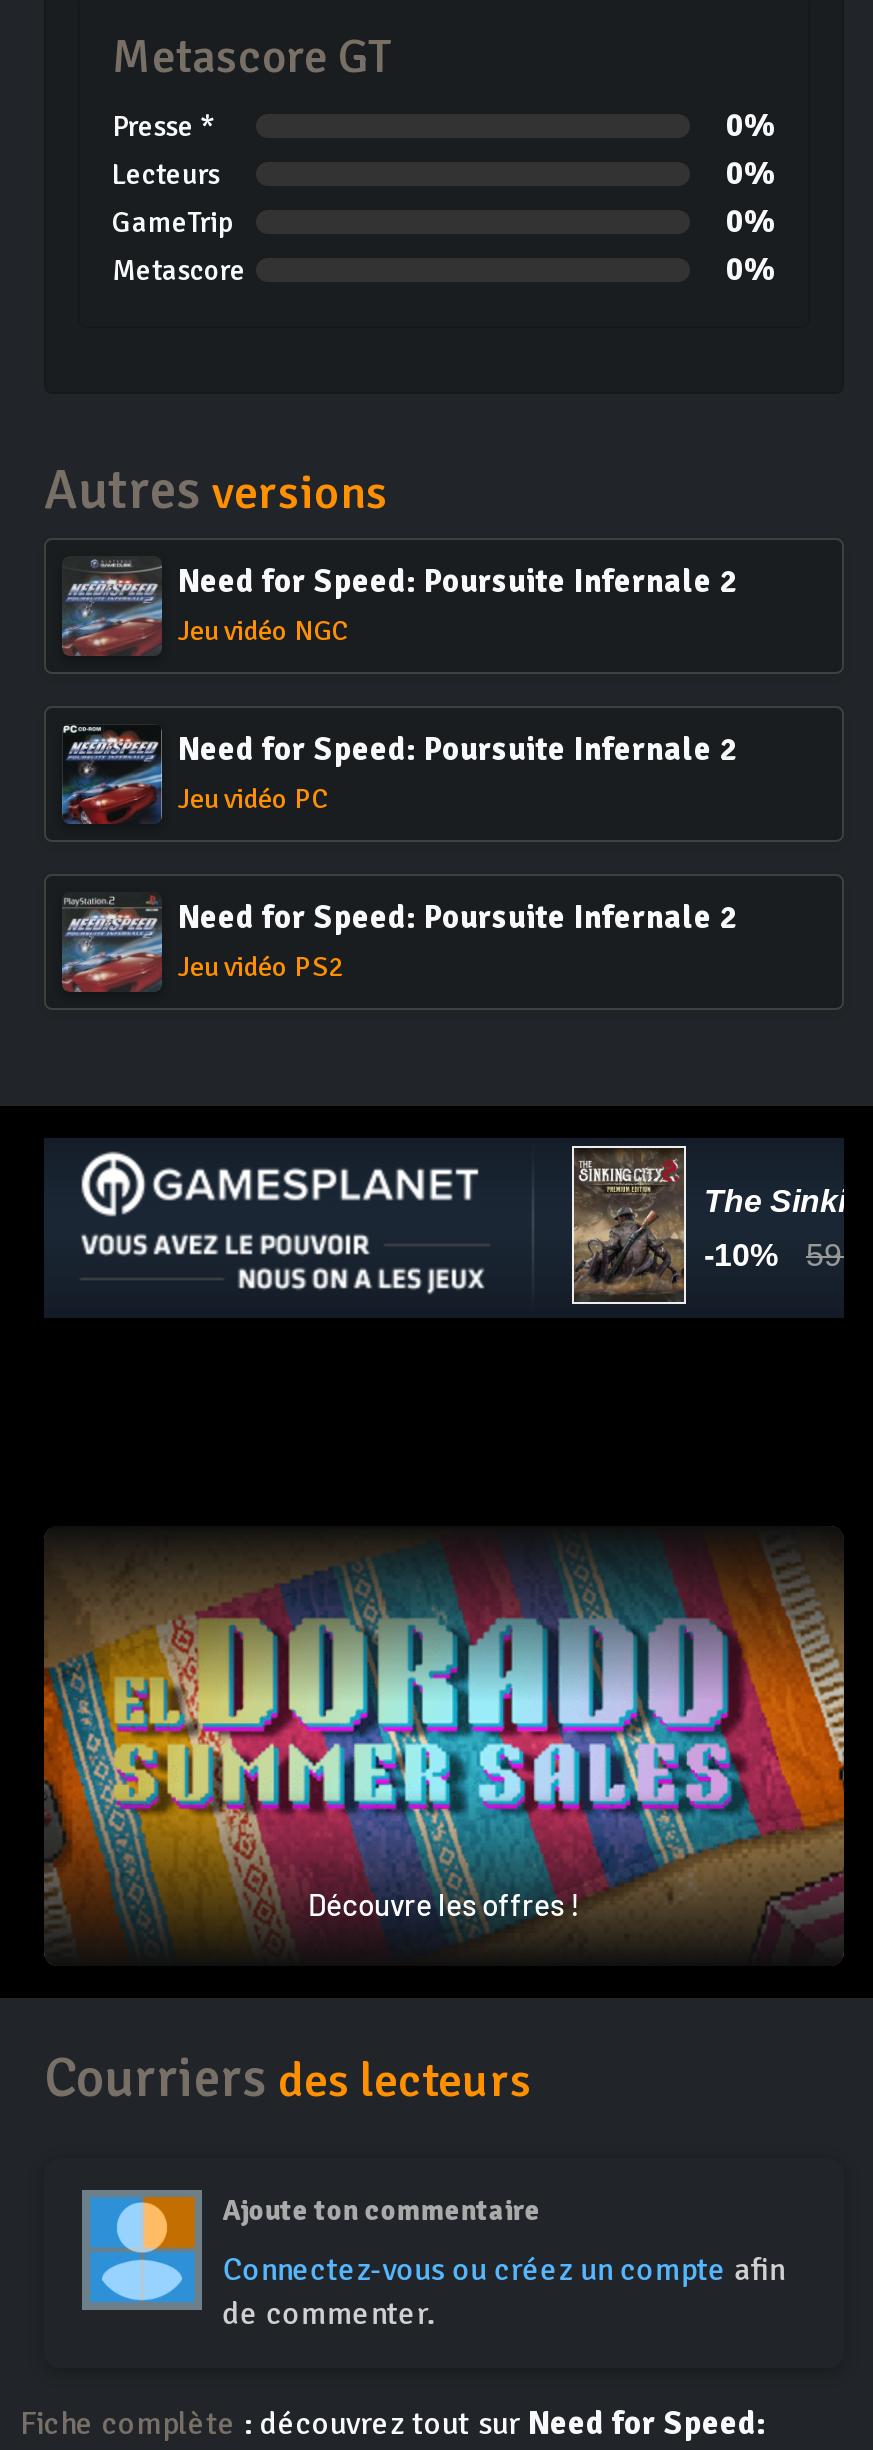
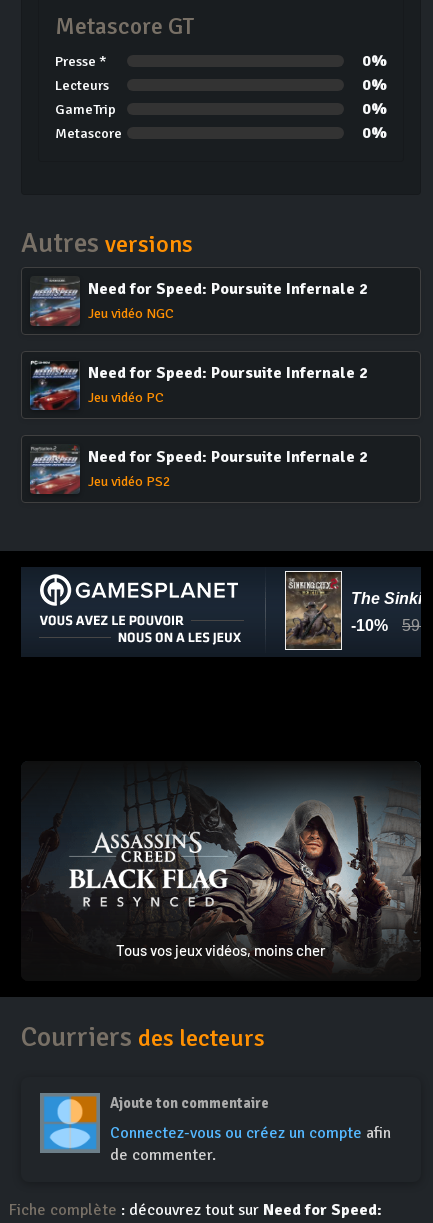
[42,1552,846,1942] [image] | Découvre les offres ! -> [21,774,421,968] [image] | Tous vos jeux vidéos, moins cher

